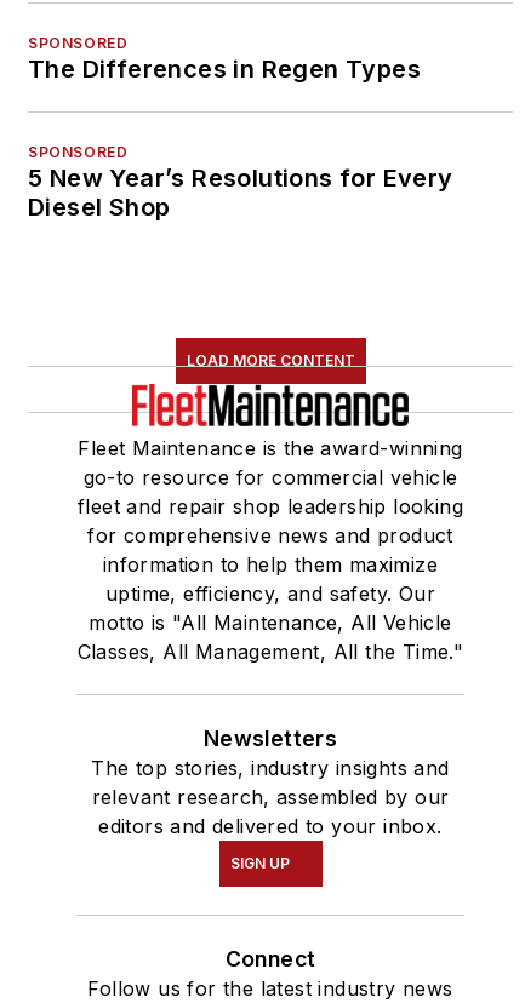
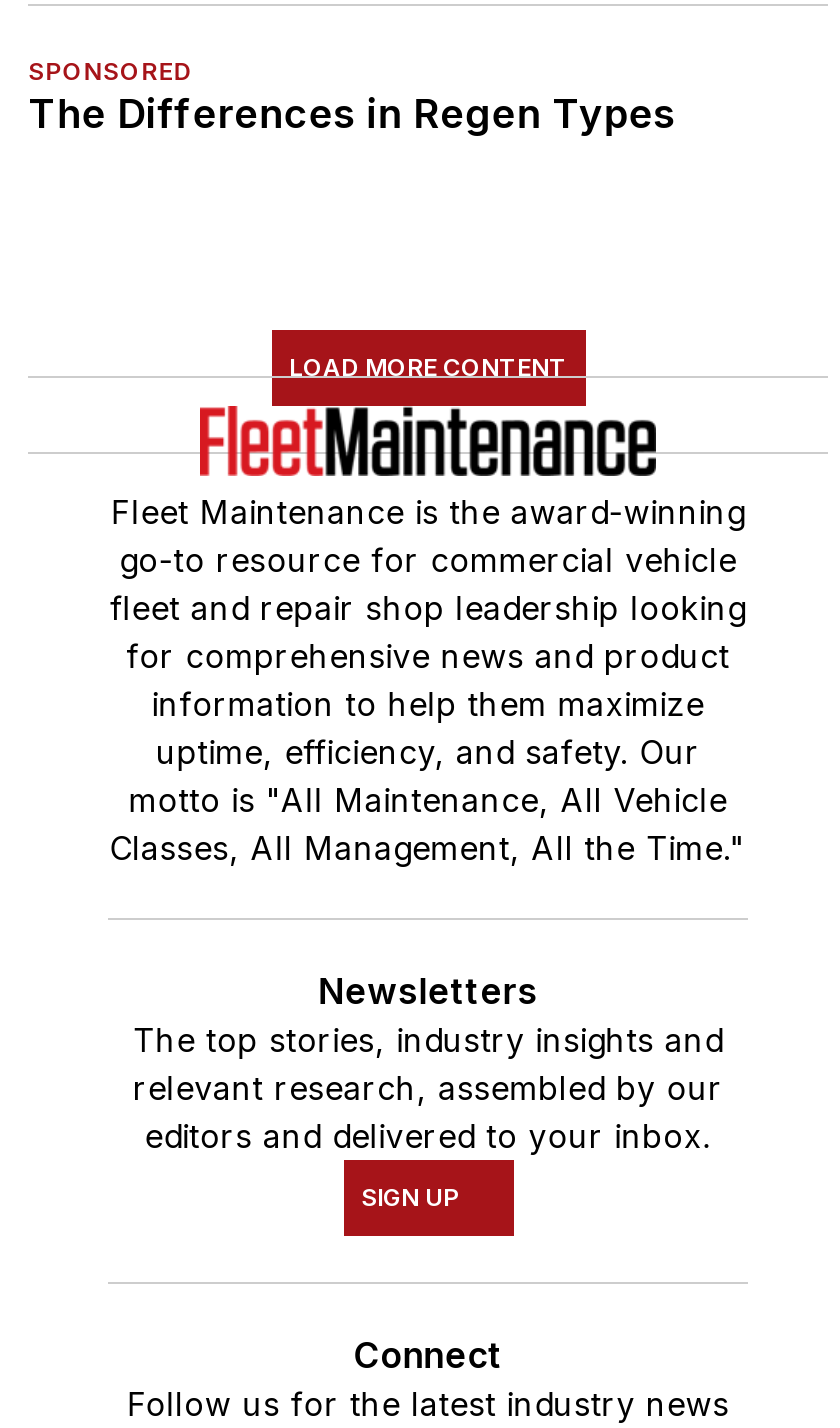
[28,143,453,222] SPONSORED | 5 New Year’s Resolutions for Every | Diesel Shop -> none

